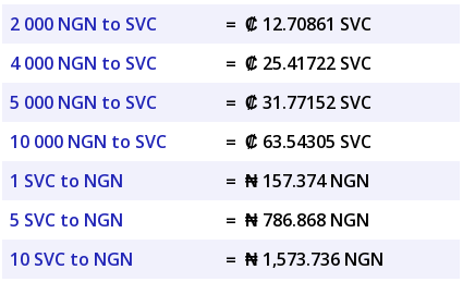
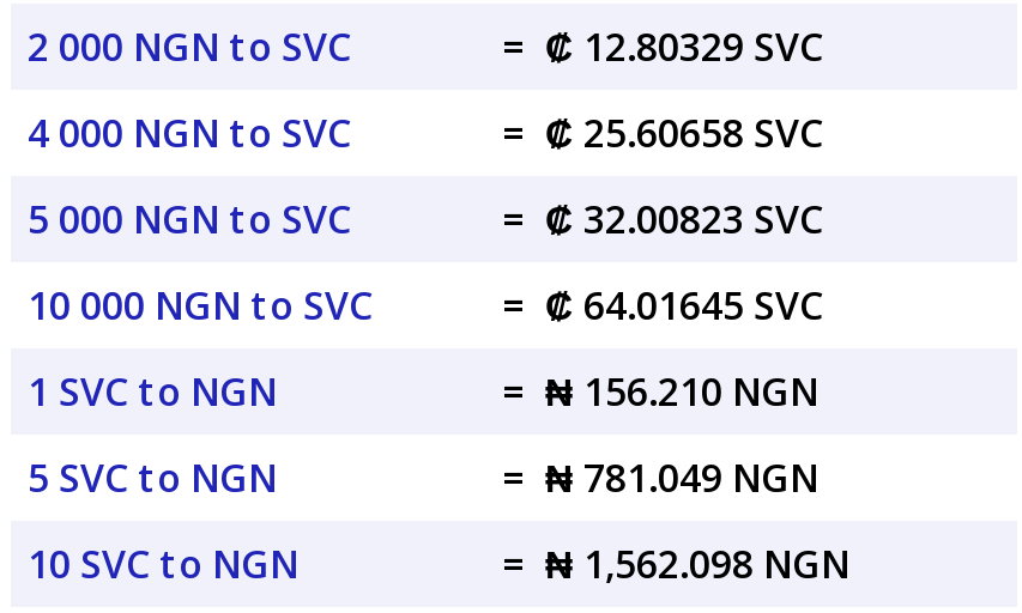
[226,12,372,36] = ₡ 12.70861 SVC -> [502,20,823,73] = ₡ 12.80329 SVC
[226,51,372,75] = ₡ 25.41722 SVC -> [502,107,823,159] = ₡ 25.60658 SVC
[226,90,372,114] = ₡ 31.77152 SVC -> [502,193,823,245] = ₡ 32.00823 SVC
[226,130,372,154] = ₡ 63.54305 SVC -> [502,279,823,332] = ₡ 64.01645 SVC
[226,169,369,193] = ₦ 157.374 NGN -> [502,365,818,418] = ₦ 156.210 NGN
[226,208,369,232] = ₦ 786.868 NGN -> [502,451,818,504] = ₦ 781.049 NGN
[226,247,383,271] = ₦ 1,573.736 NGN -> [502,538,849,590] = ₦ 1,562.098 NGN

